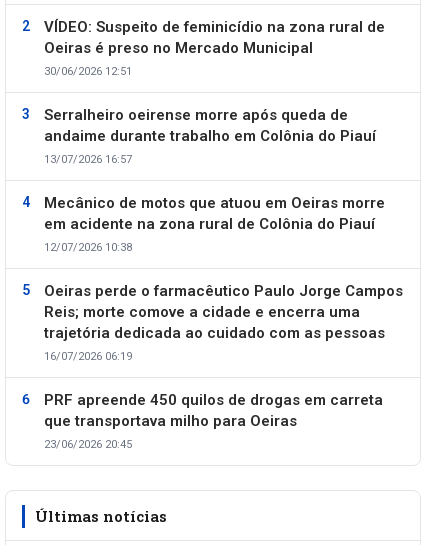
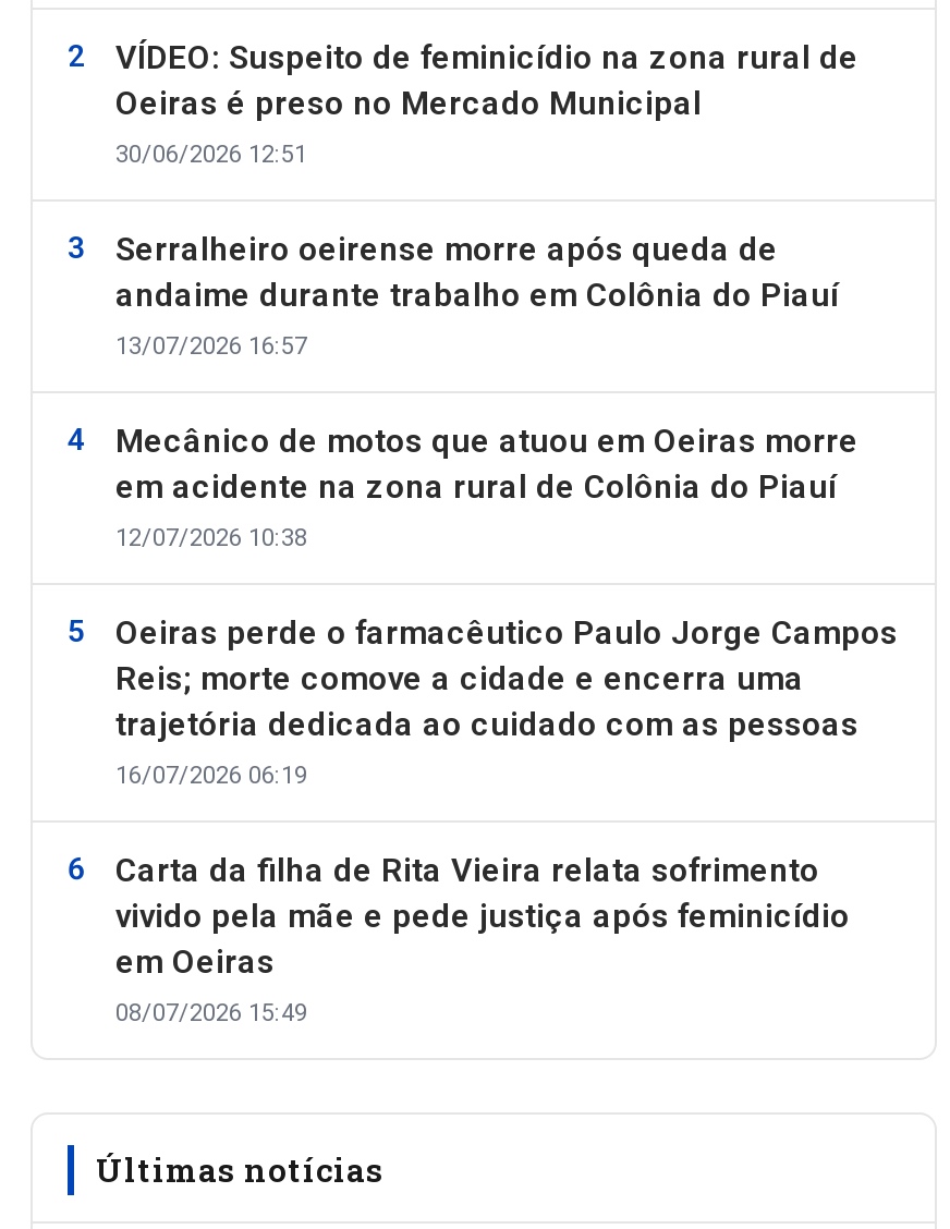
[44,391,383,451] PRF apreende 450 quilos de drogas em carreta | que transportava milho para Oeiras | 23/06/2026 20:45 -> [115,850,850,1027] Carta da filha de Rita Vieira relata sofrimento | vivido pela mãe e pede justiça após feminicídio | em Oeiras | 08/07/2026 15:49

